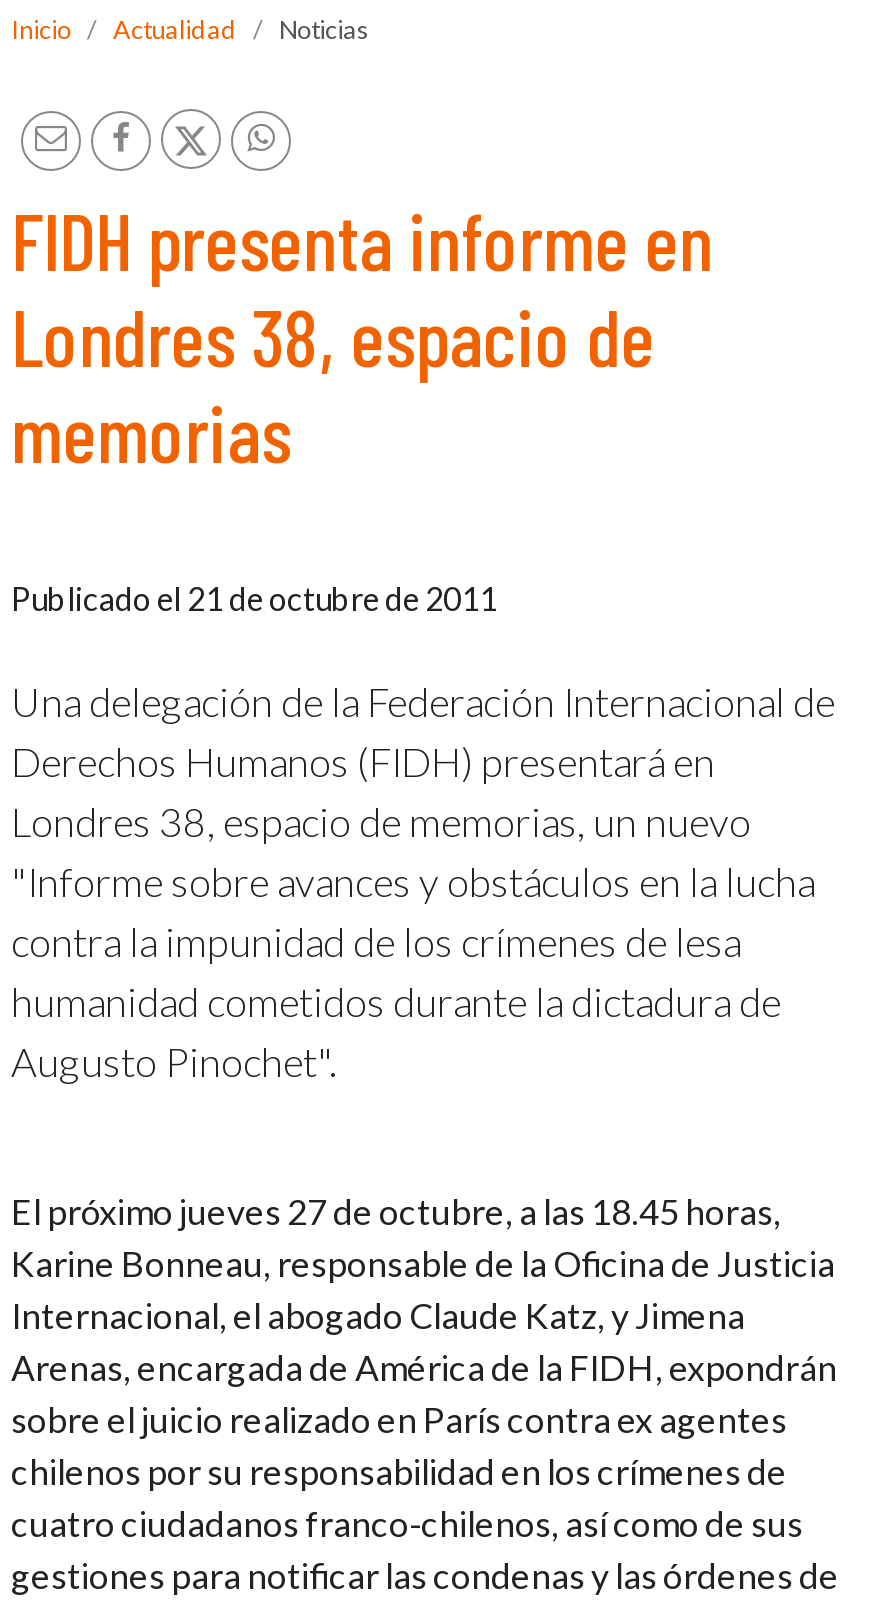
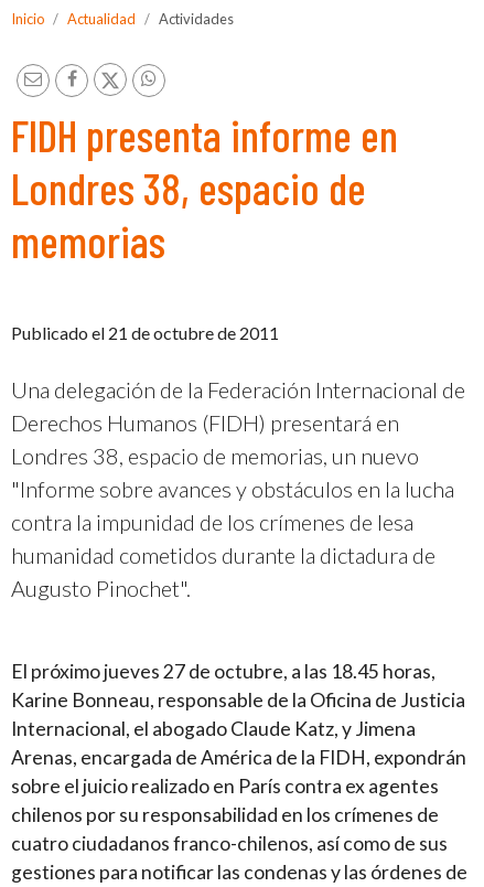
[279,13,369,45] Noticias -> [159,10,234,28] Actividades

